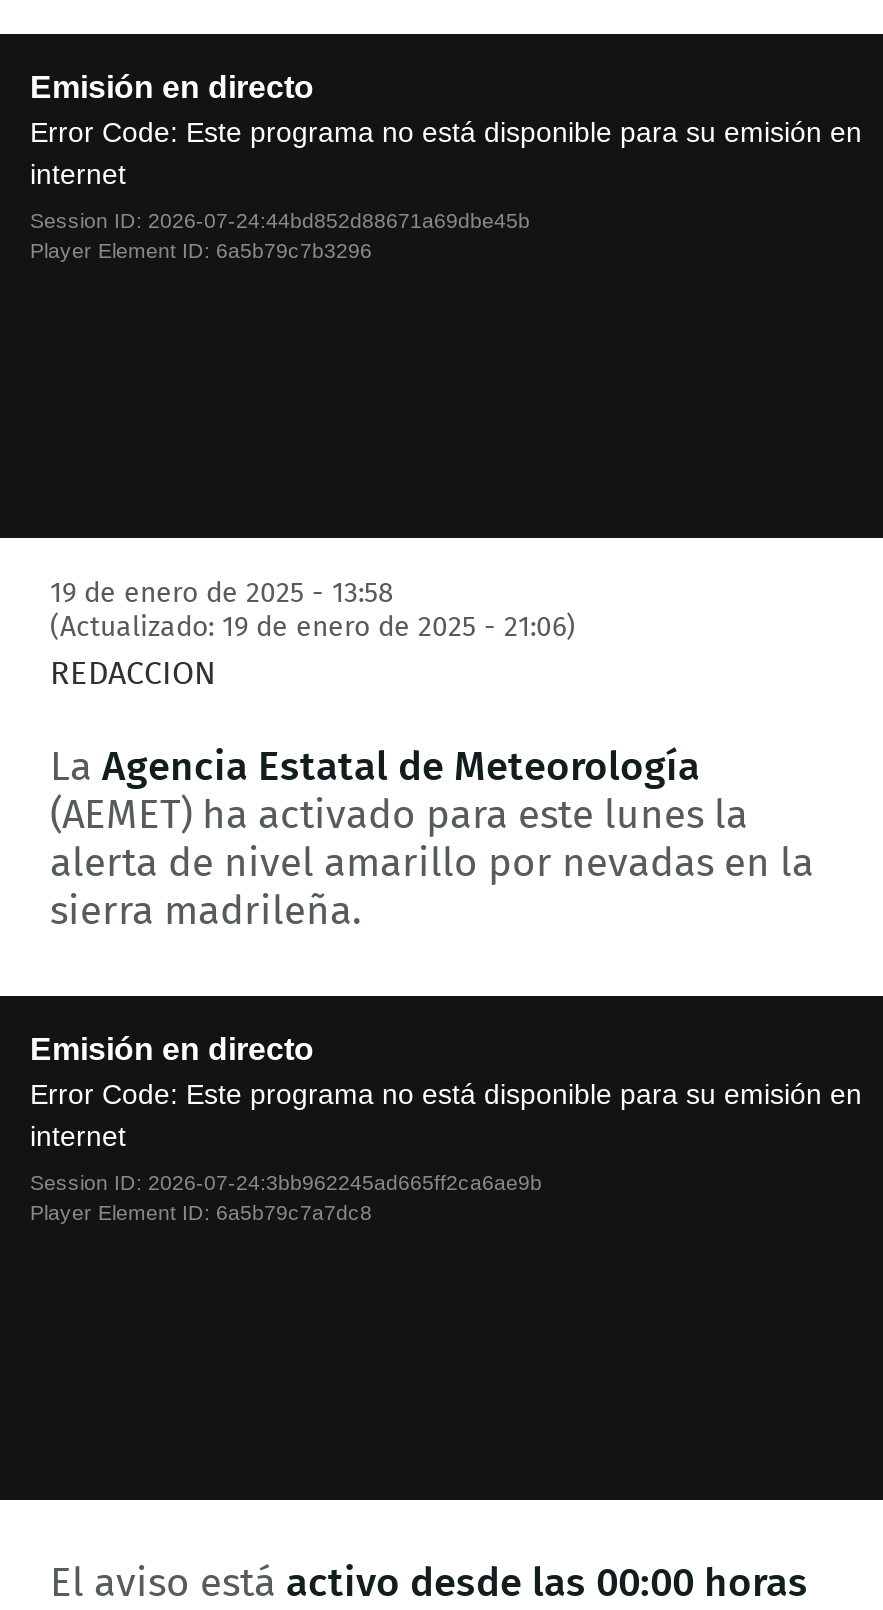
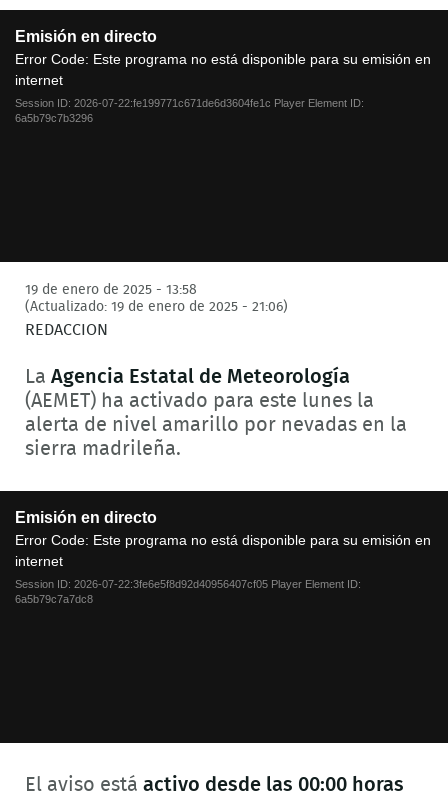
[30,208,530,262] Session ID: 2026-07-24:44bd852d88671a69dbe45b | Player Element ID: 6a5b79c7b3296 -> [15,97,364,124] Session ID: 2026-07-22:fe199771c671de6d3604fe1c Player Element ID: | 6a5b79c7b3296
[30,1170,542,1224] Session ID: 2026-07-24:3bb962245ad665ff2ca6ae9b | Player Element ID: 6a5b79c7a7dc8 -> [15,578,361,605] Session ID: 2026-07-22:3fe6e5f8d92d40956407cf05 Player Element ID: | 6a5b79c7a7dc8

